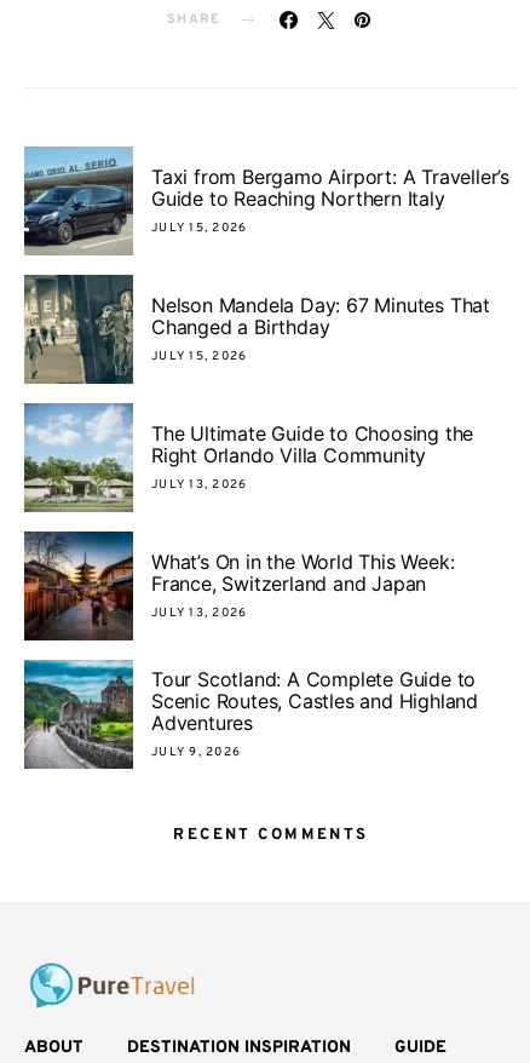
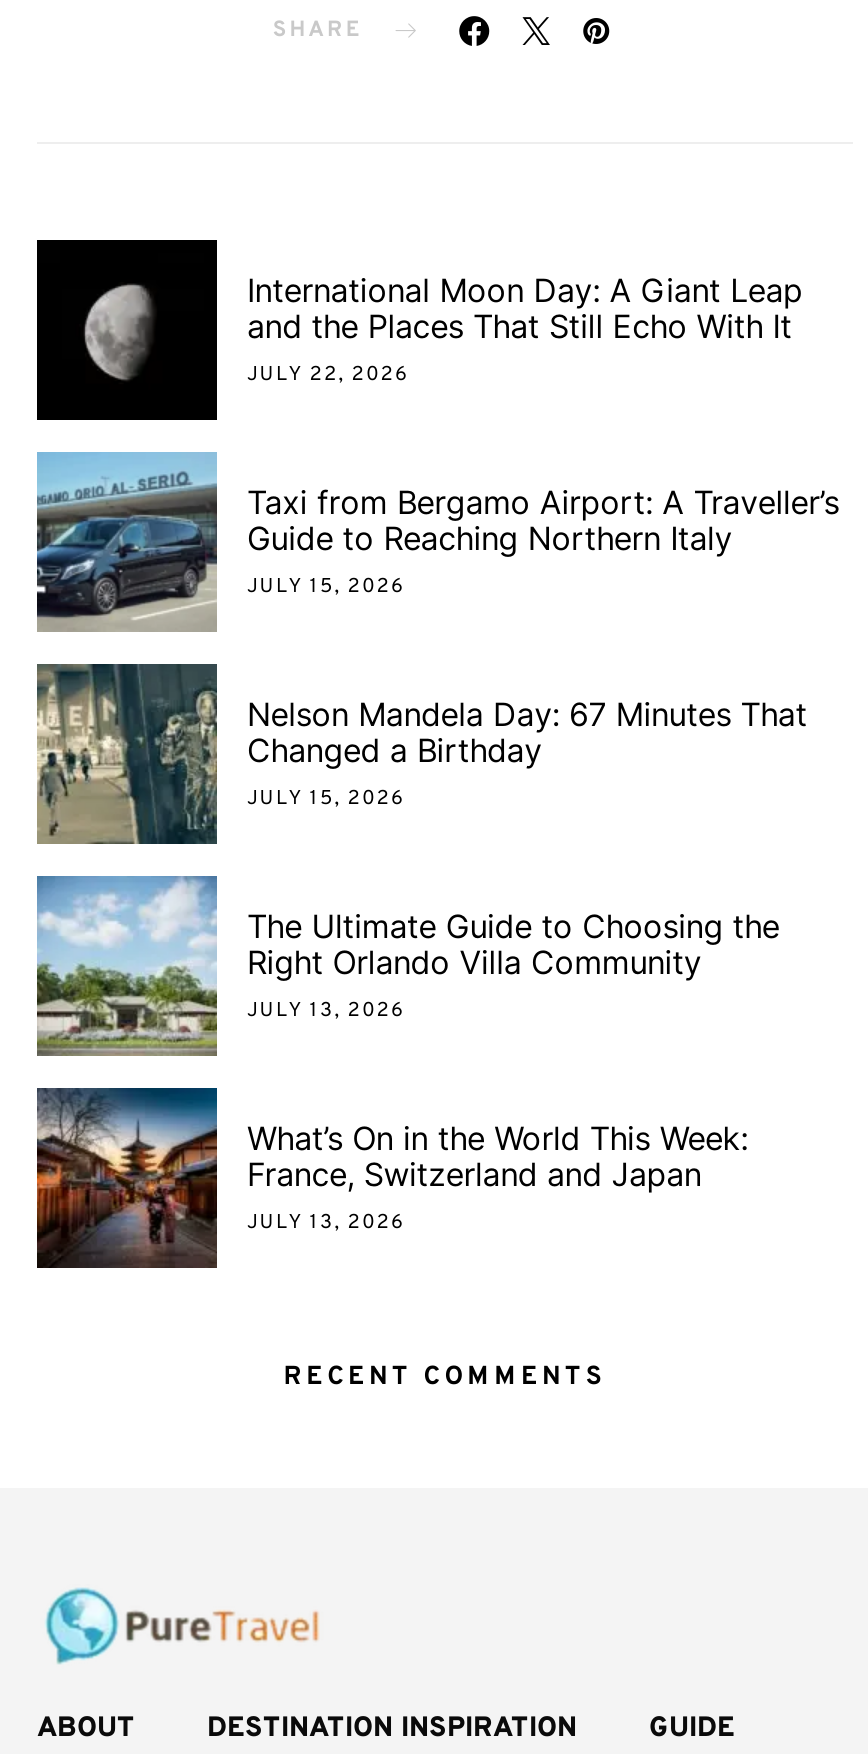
none -> [35,238,803,420] [image] | International Moon Day: A Giant Leap | and the Places That Still Echo With It | JULY 22, 2026
moved [22,151,509,620] -> [33,460,839,1235]: [image] | Taxi from Bergamo Airport: A Traveller’s | Guide to Reaching Northern Italy | ... | France, Switzerland and Japan | JULY 13, 2026
[23,659,478,770] [image] | Tour Scotland: A Complete Guide to | Scenic Routes, Castles and Highland | Adventures | JULY 9, 2026 -> none

